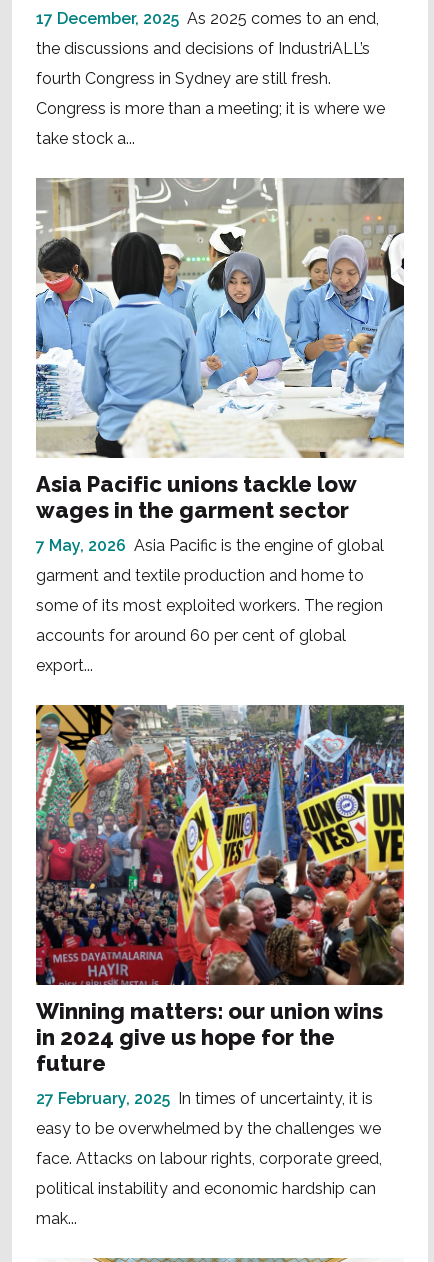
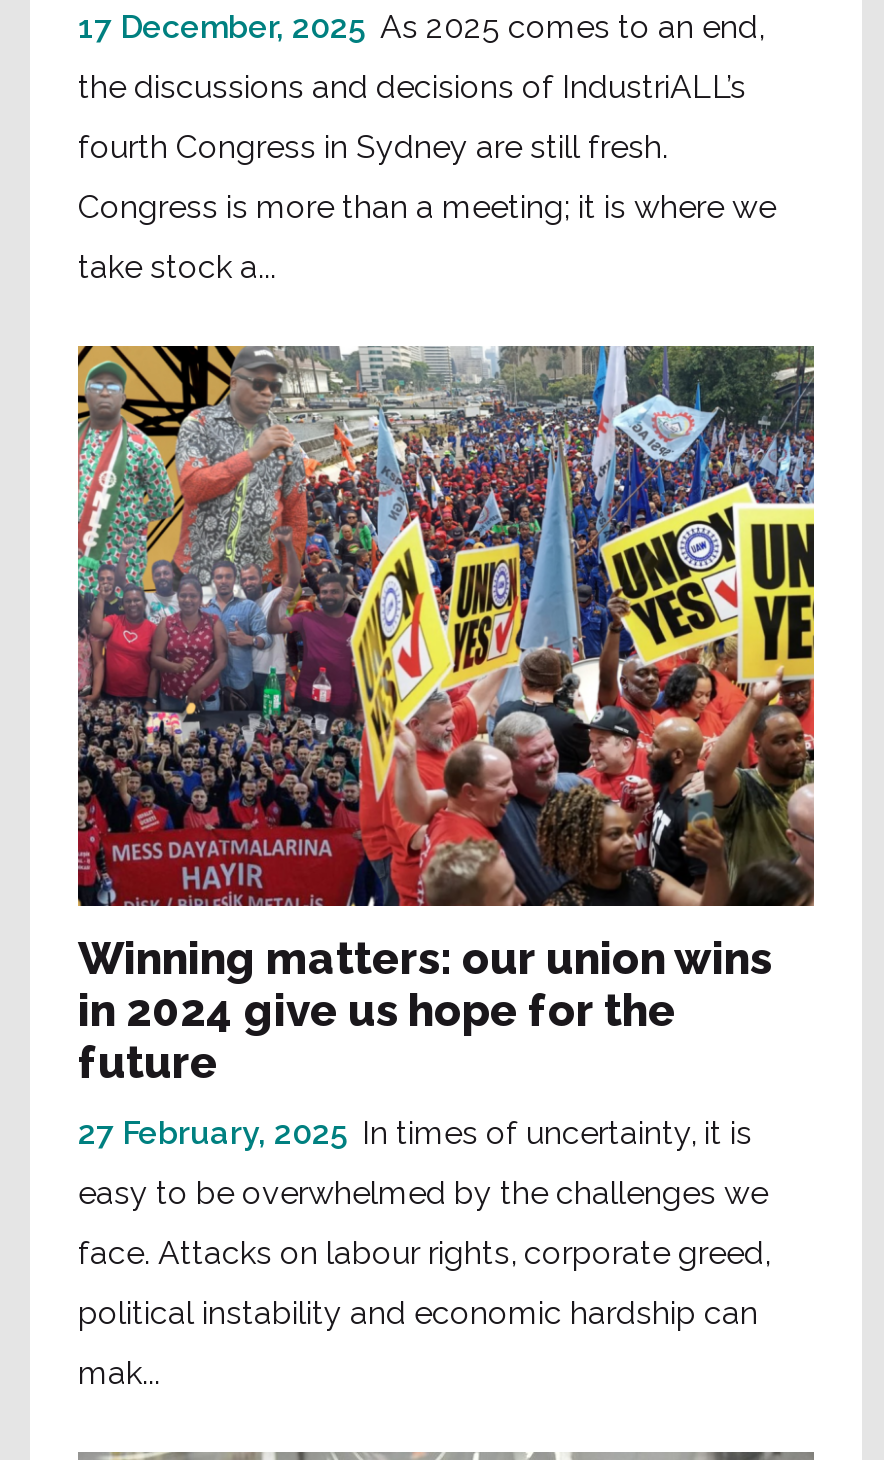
[35,177,405,675] [image] | Asia Pacific unions tackle low | wages in the garment sector | 7 May, 2026 Asia Pacific is the engine of global | garment and textile production and home to | some of its most exploited workers. The region | accounts for around 60 per cent of global | export... -> none

